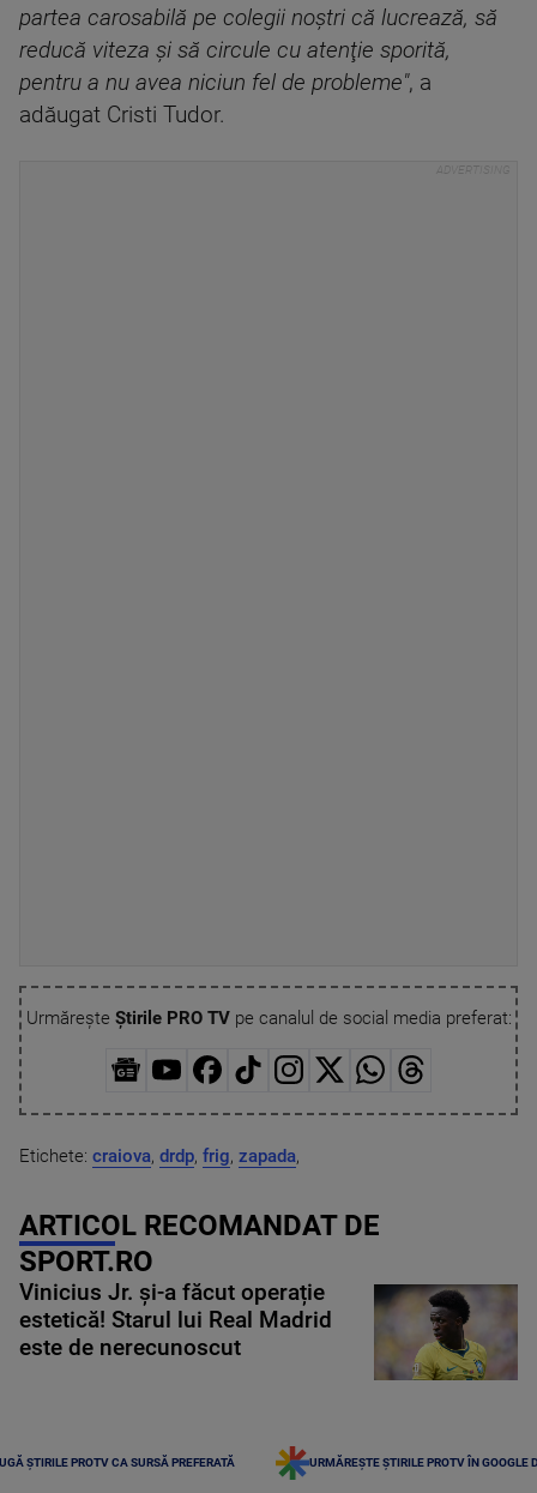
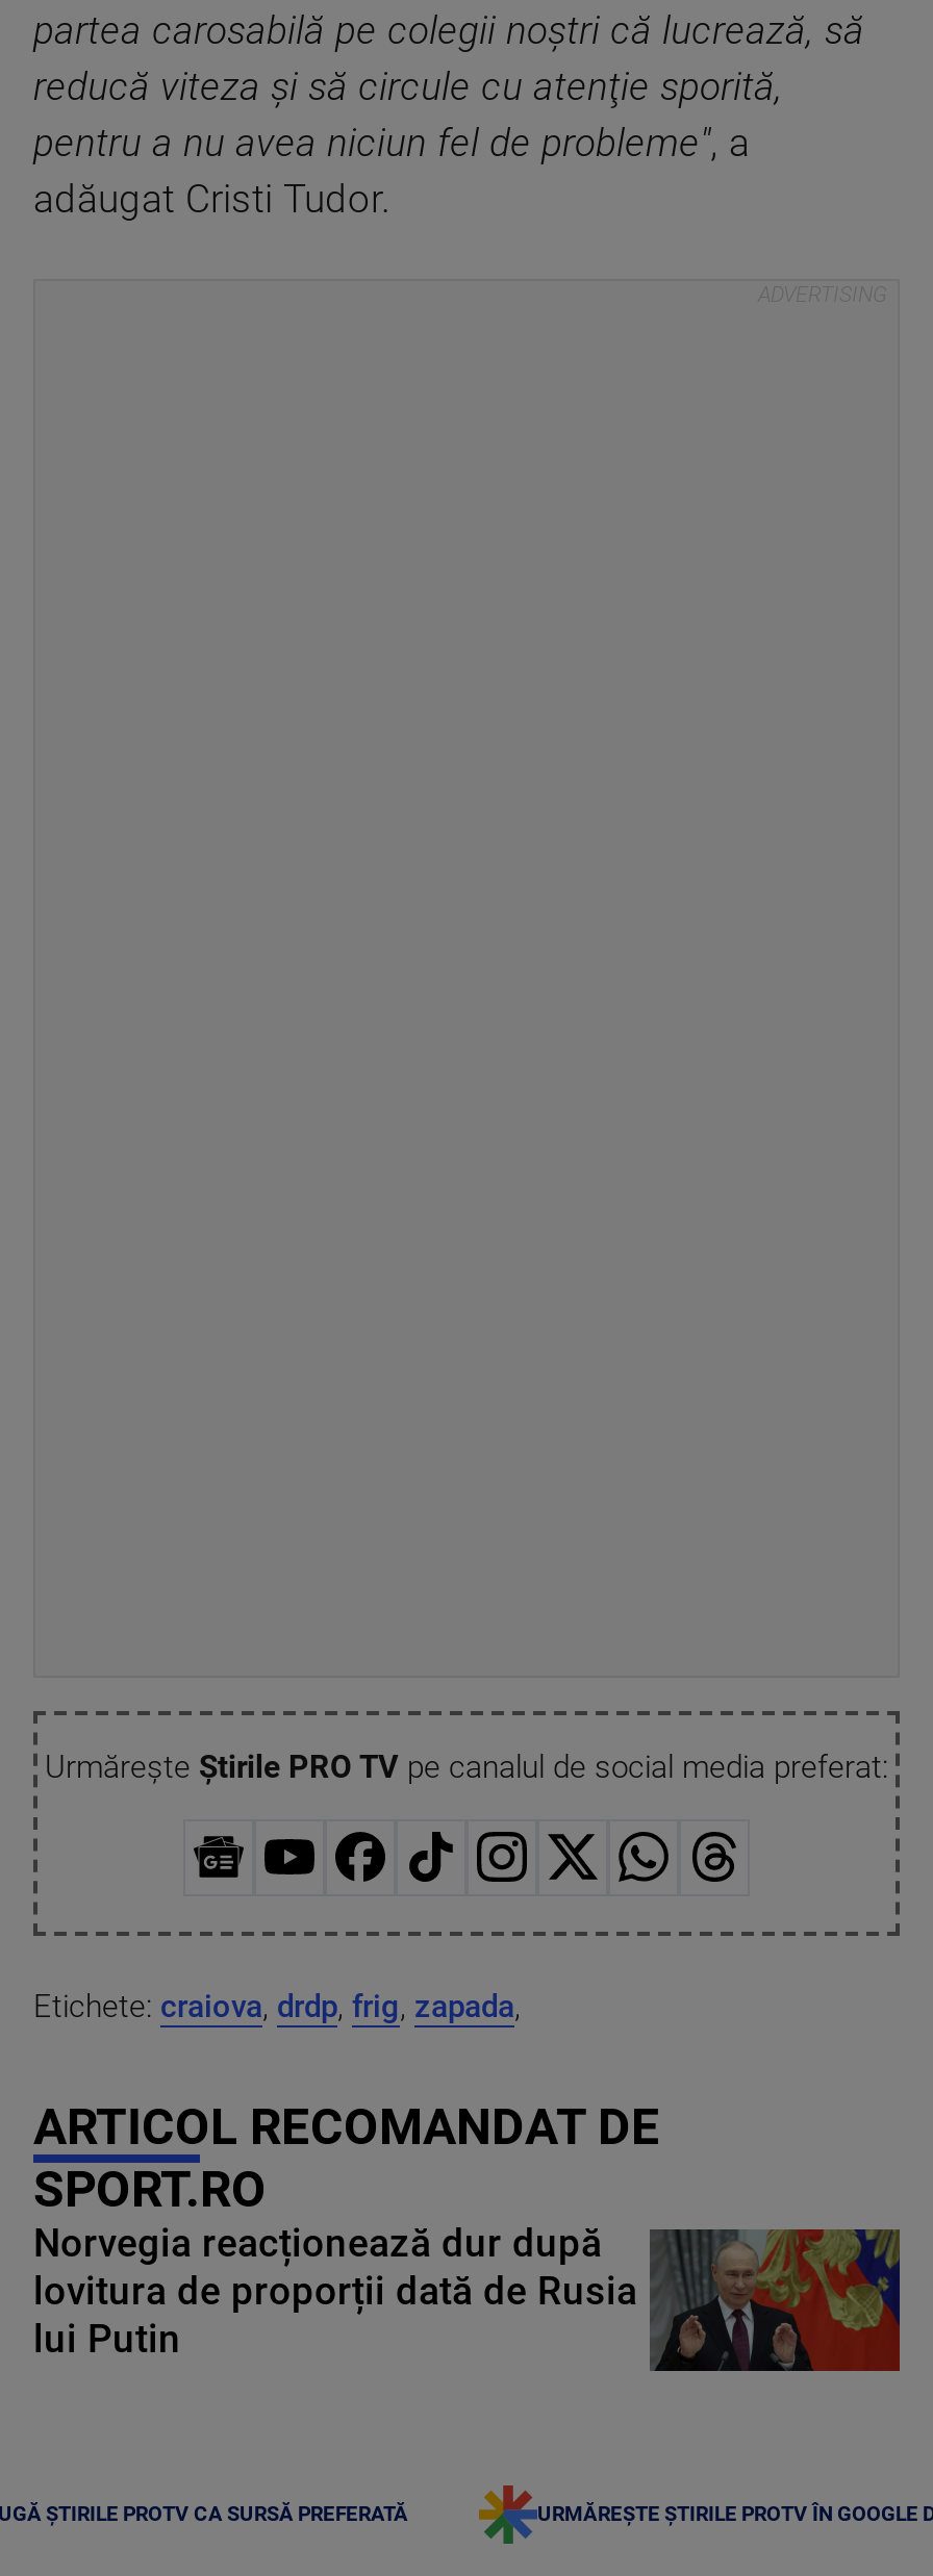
[19,1280,519,1381] [image] | Vinicius Jr. și-a făcut operație | estetică! Starul lui Real Madrid | este de nerecunoscut -> [33,2222,902,2375] [image] | Norvegia reacționează dur după | lovitura de proporții dată de Rusia | lui Putin

